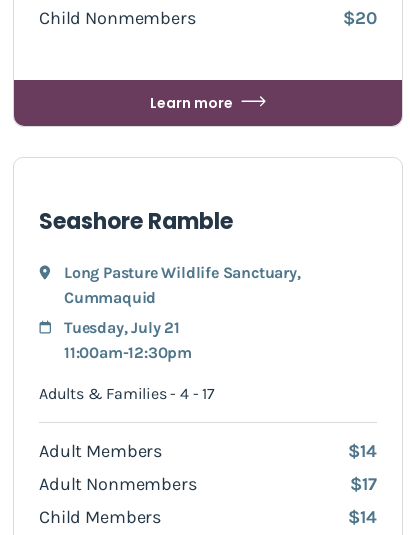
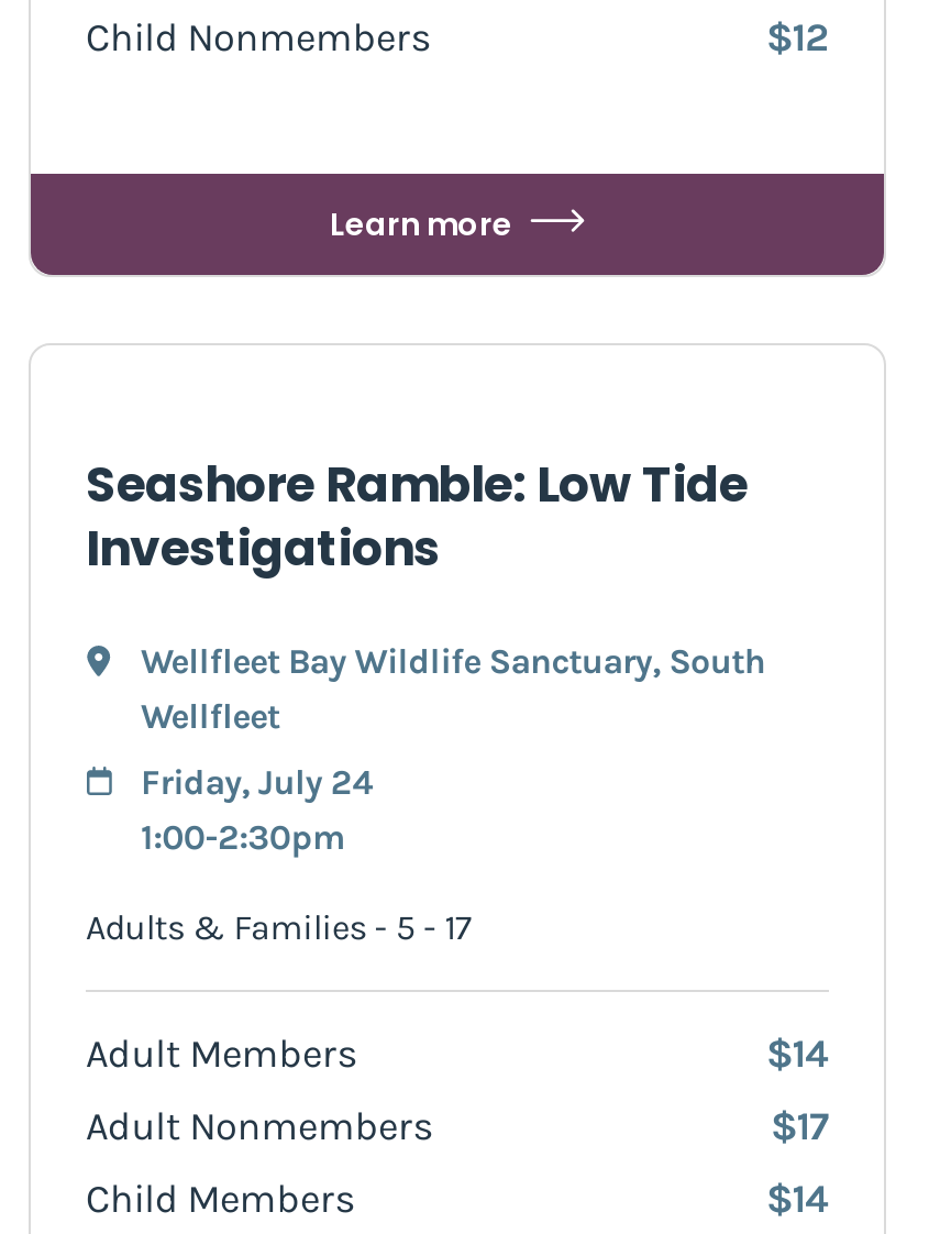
[343,7,377,29] $20 -> [766,12,829,61] $12
[39,206,233,237] Seashore Ramble -> [86,450,748,582] Seashore Ramble: Low Tide | Investigations
[64,263,301,307] Long Pasture Wildlife Sanctuary, | Cummaquid -> [141,639,766,736] Wellfleet Bay Wildlife Sanctuary, South | Wellfleet
[64,318,192,362] Tuesday, July 21 | 11:00am-12:30pm -> [141,760,374,857] Friday, July 24 | 1:00-2:30pm
[39,384,215,403] Adults & Families - 4 - 17 -> [86,905,472,947] Adults & Families - 5 - 17

